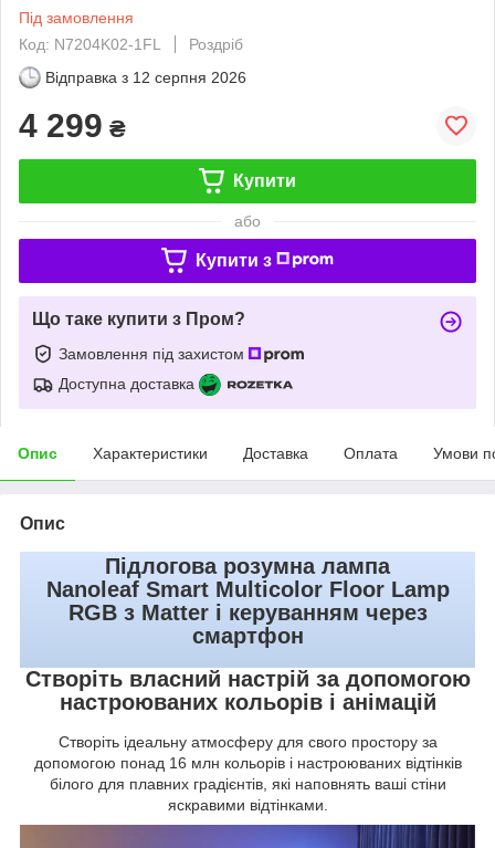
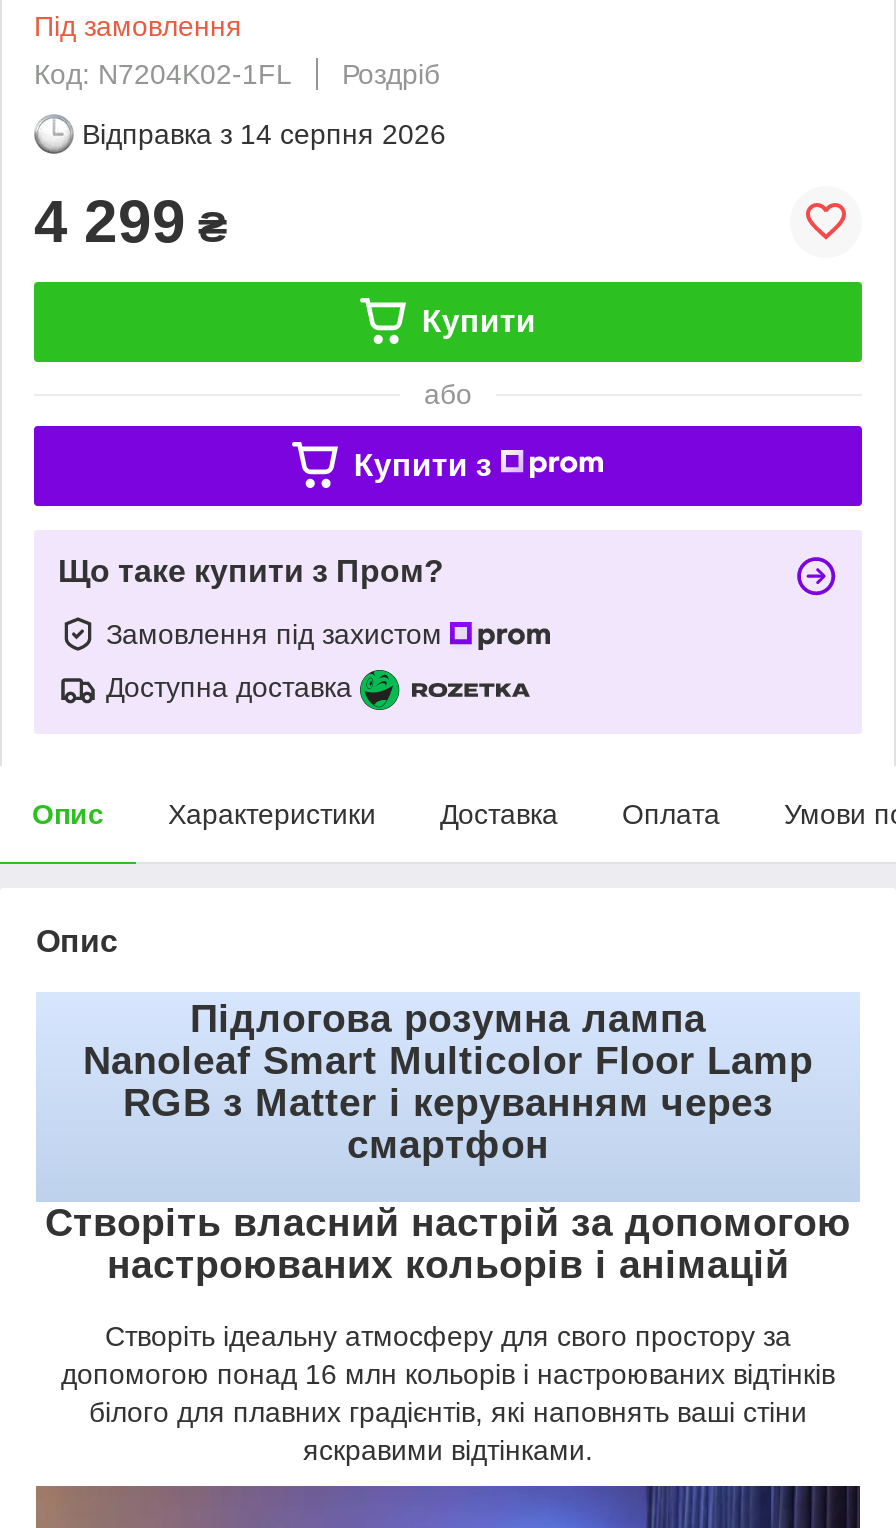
[45,68,246,86] Відправка з 12 серпня 2026 -> [82,118,446,150] Відправка з 14 серпня 2026

